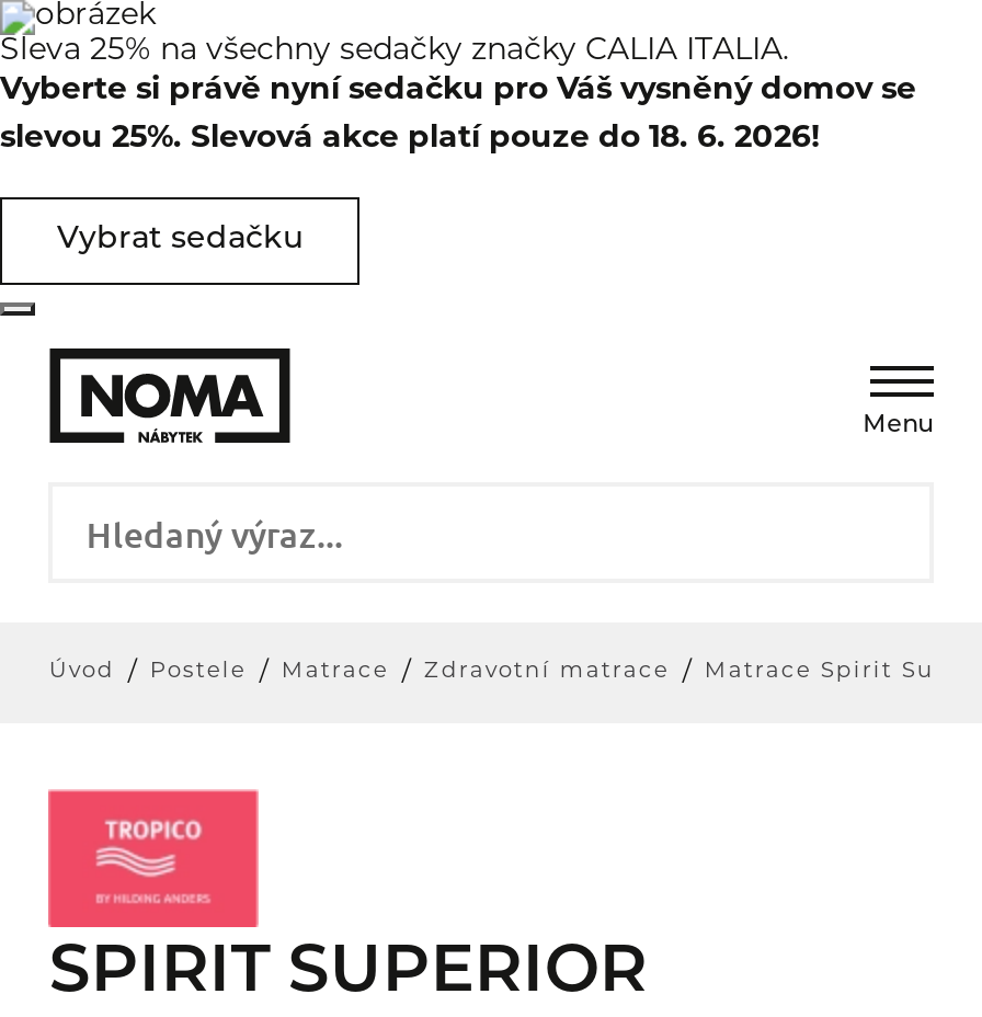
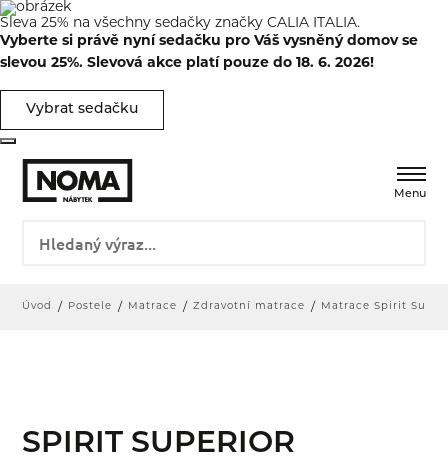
[46,787,261,929] [image] -> none

